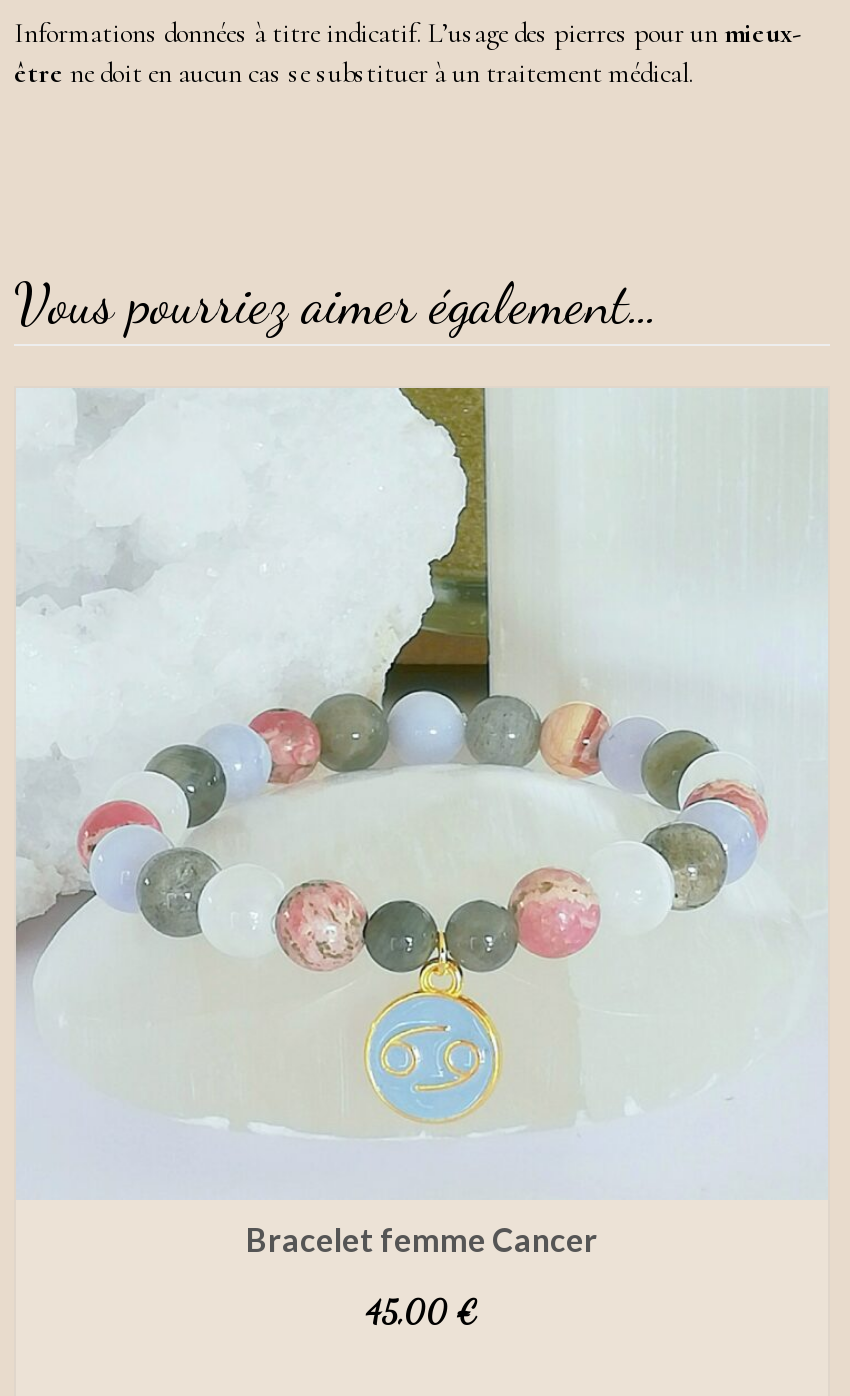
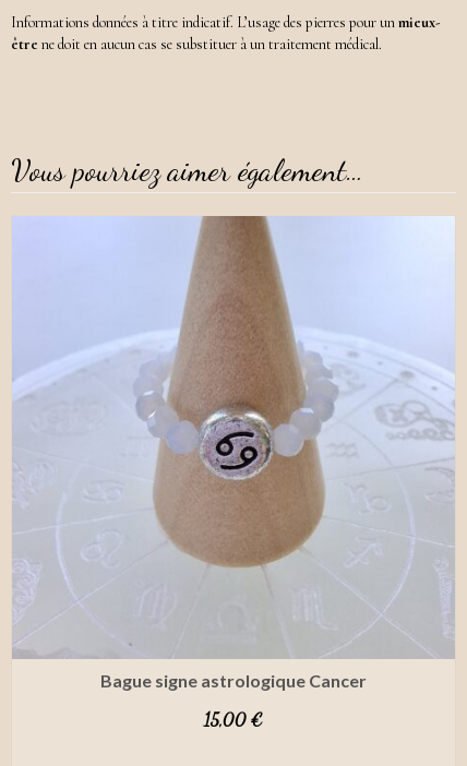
[14,388,828,1258] [image] | Bracelet femme Cancer -> [12,215,455,691] [image] | Bague signe astrologique Cancer
[366,1292,478,1330] 45,00 € -> [204,709,263,730] 15,00 €

